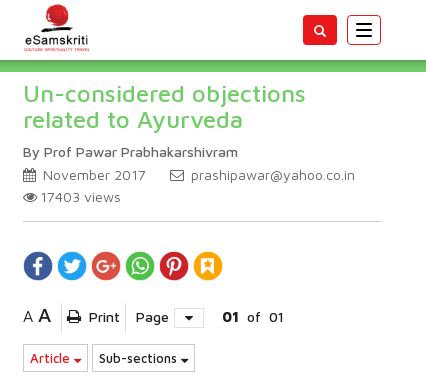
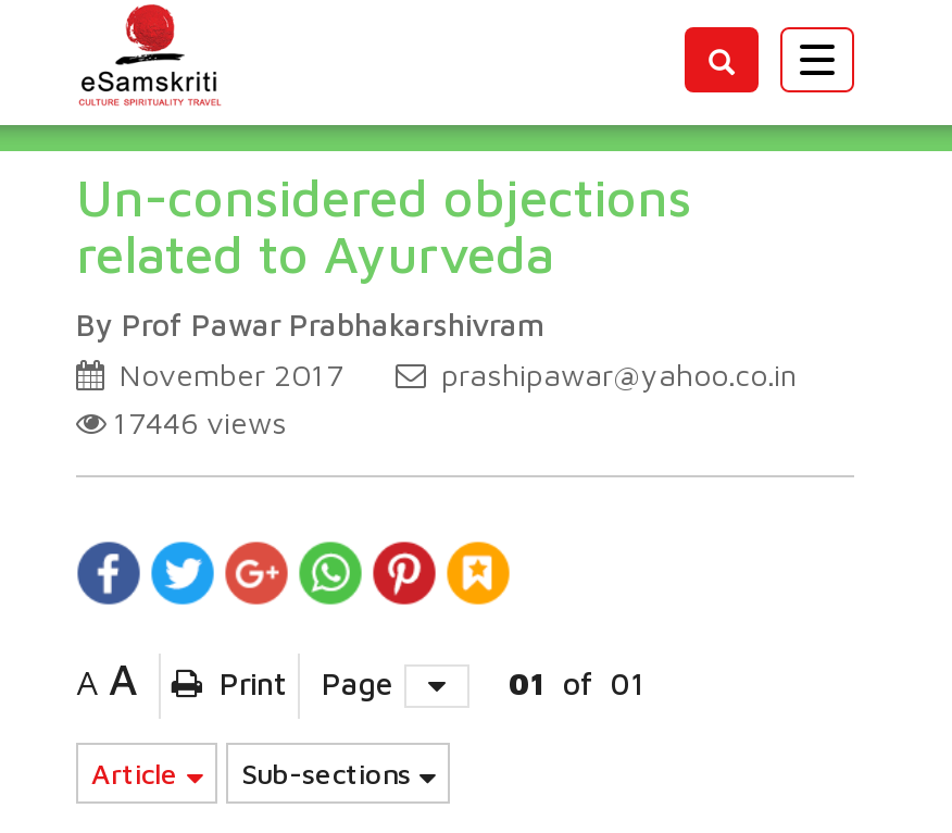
[40,188,121,205] 17403 views -> [113,403,287,440] 17446 views

